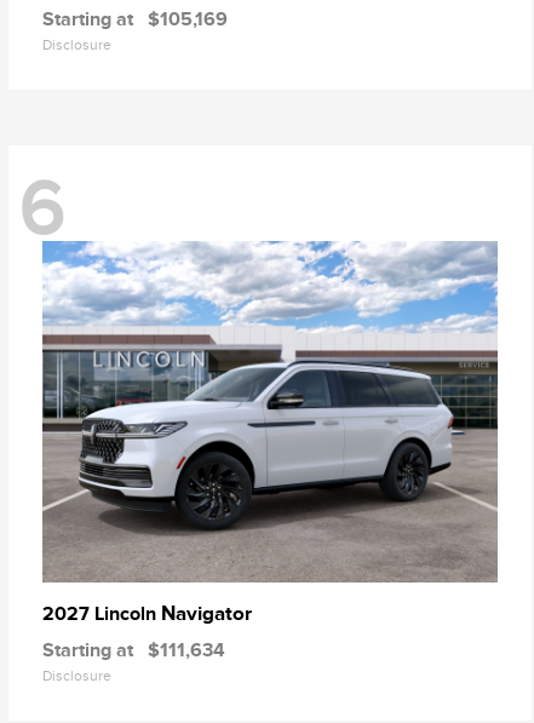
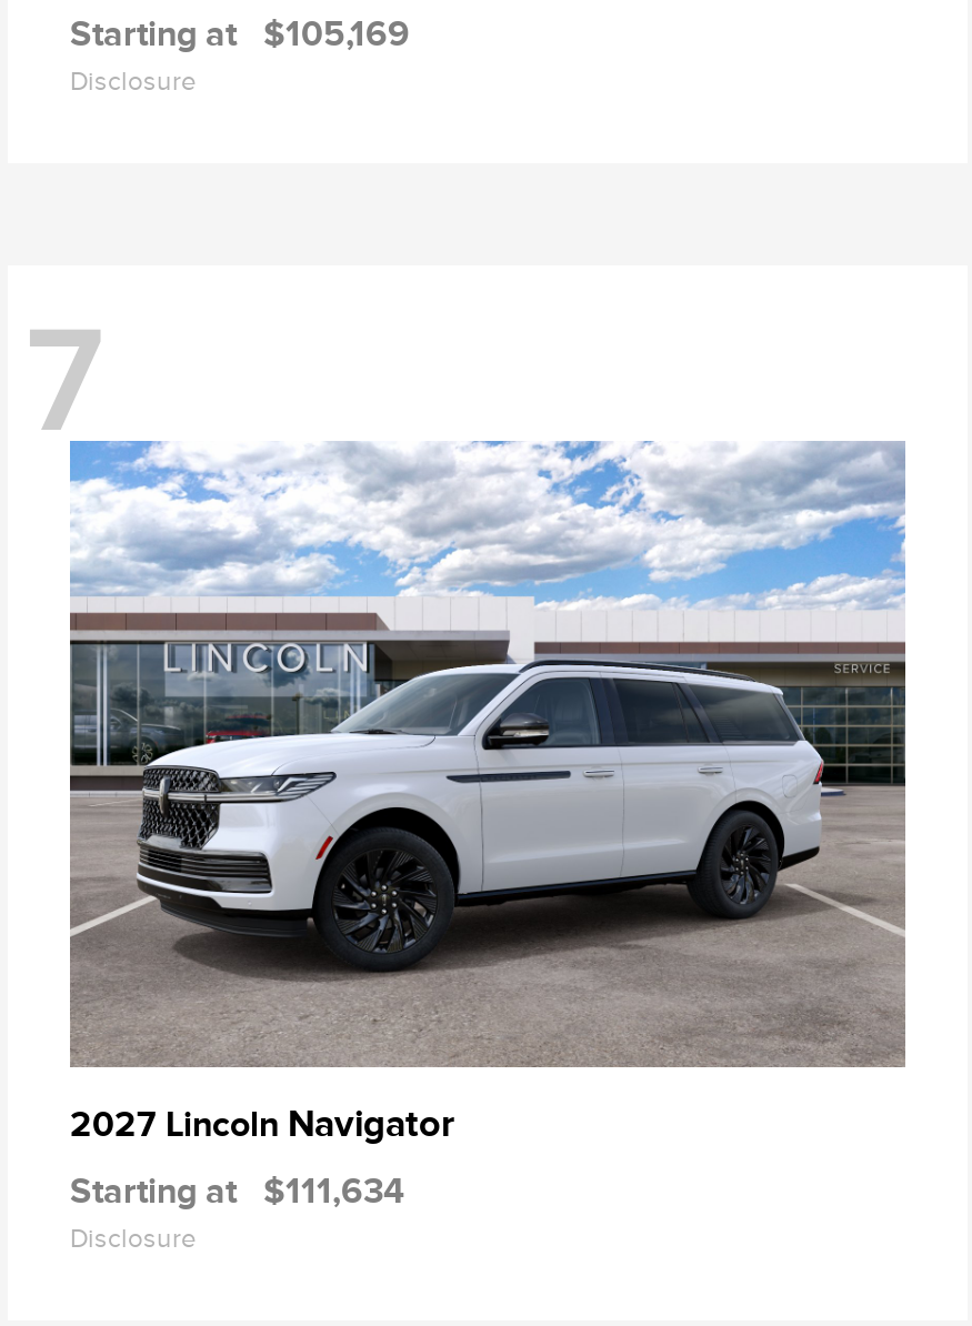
[18,166,64,252] 6 -> [26,303,99,461] 7

